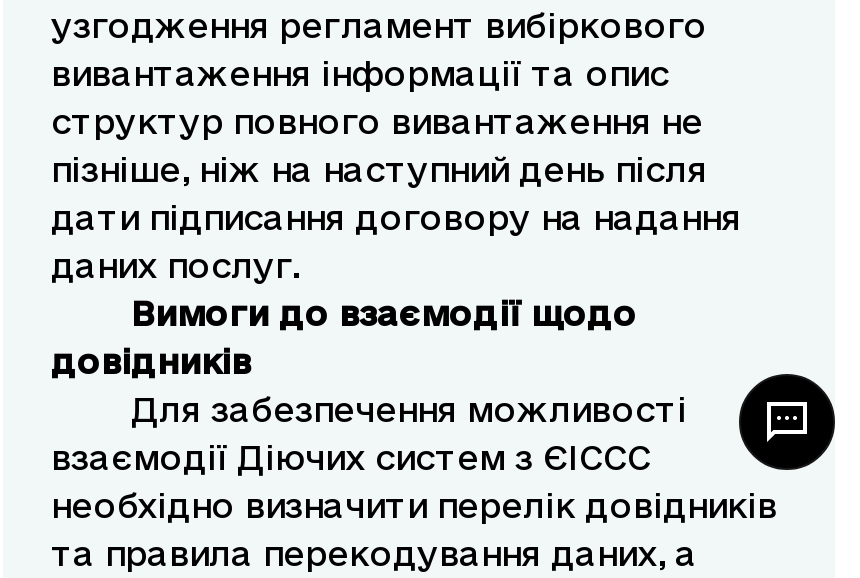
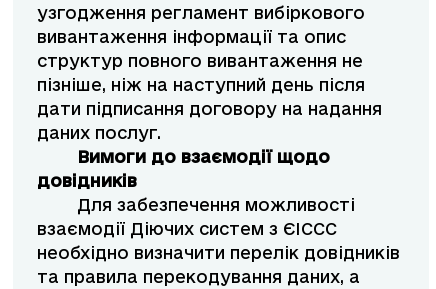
[737,372,837,472] [image] -> none

